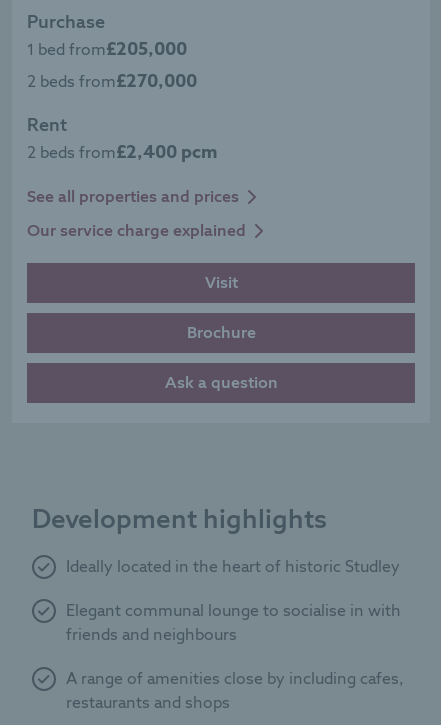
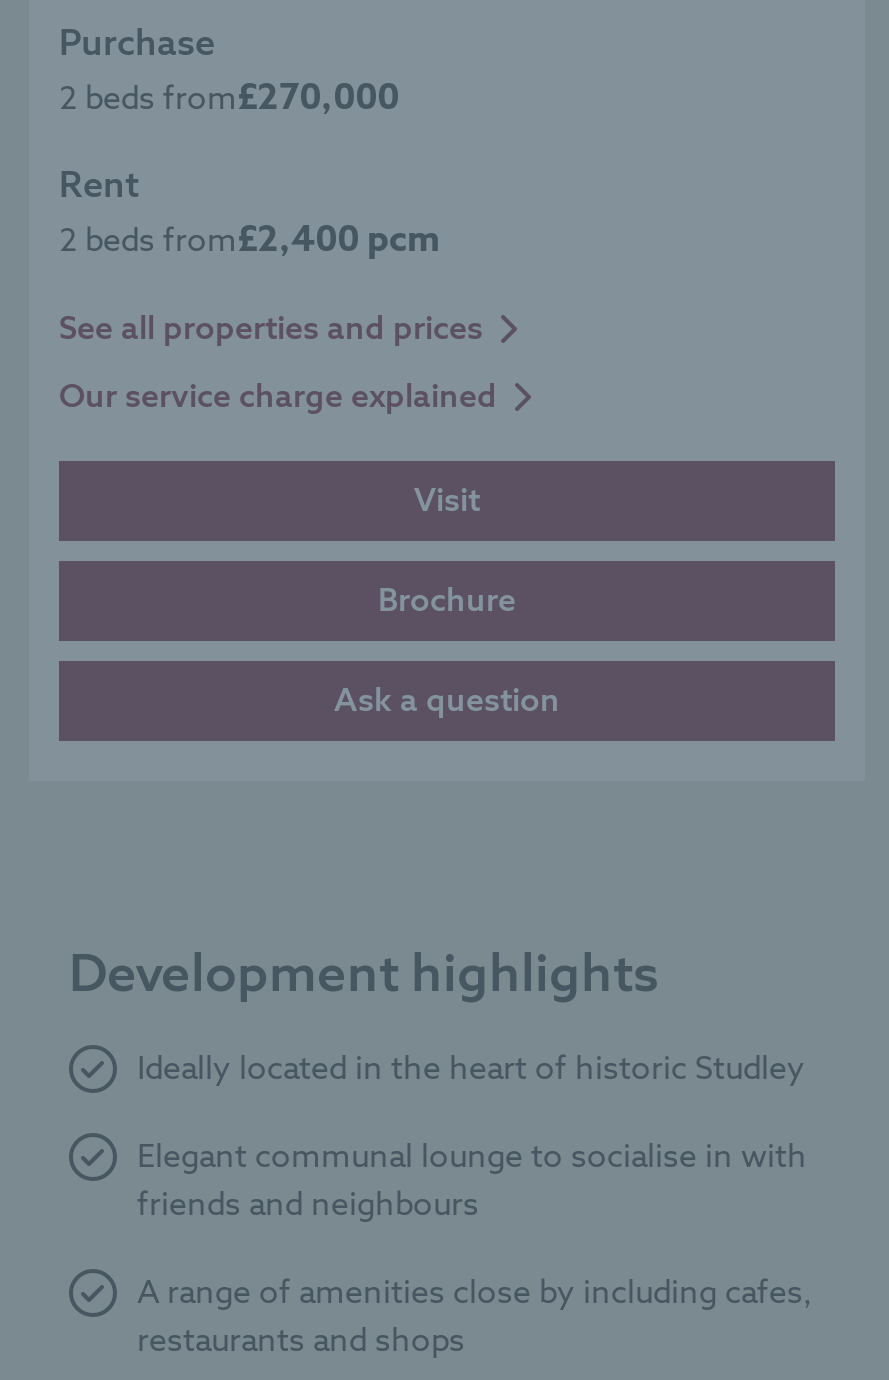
[27,36,187,59] 1 bed from£205,000 -> none

